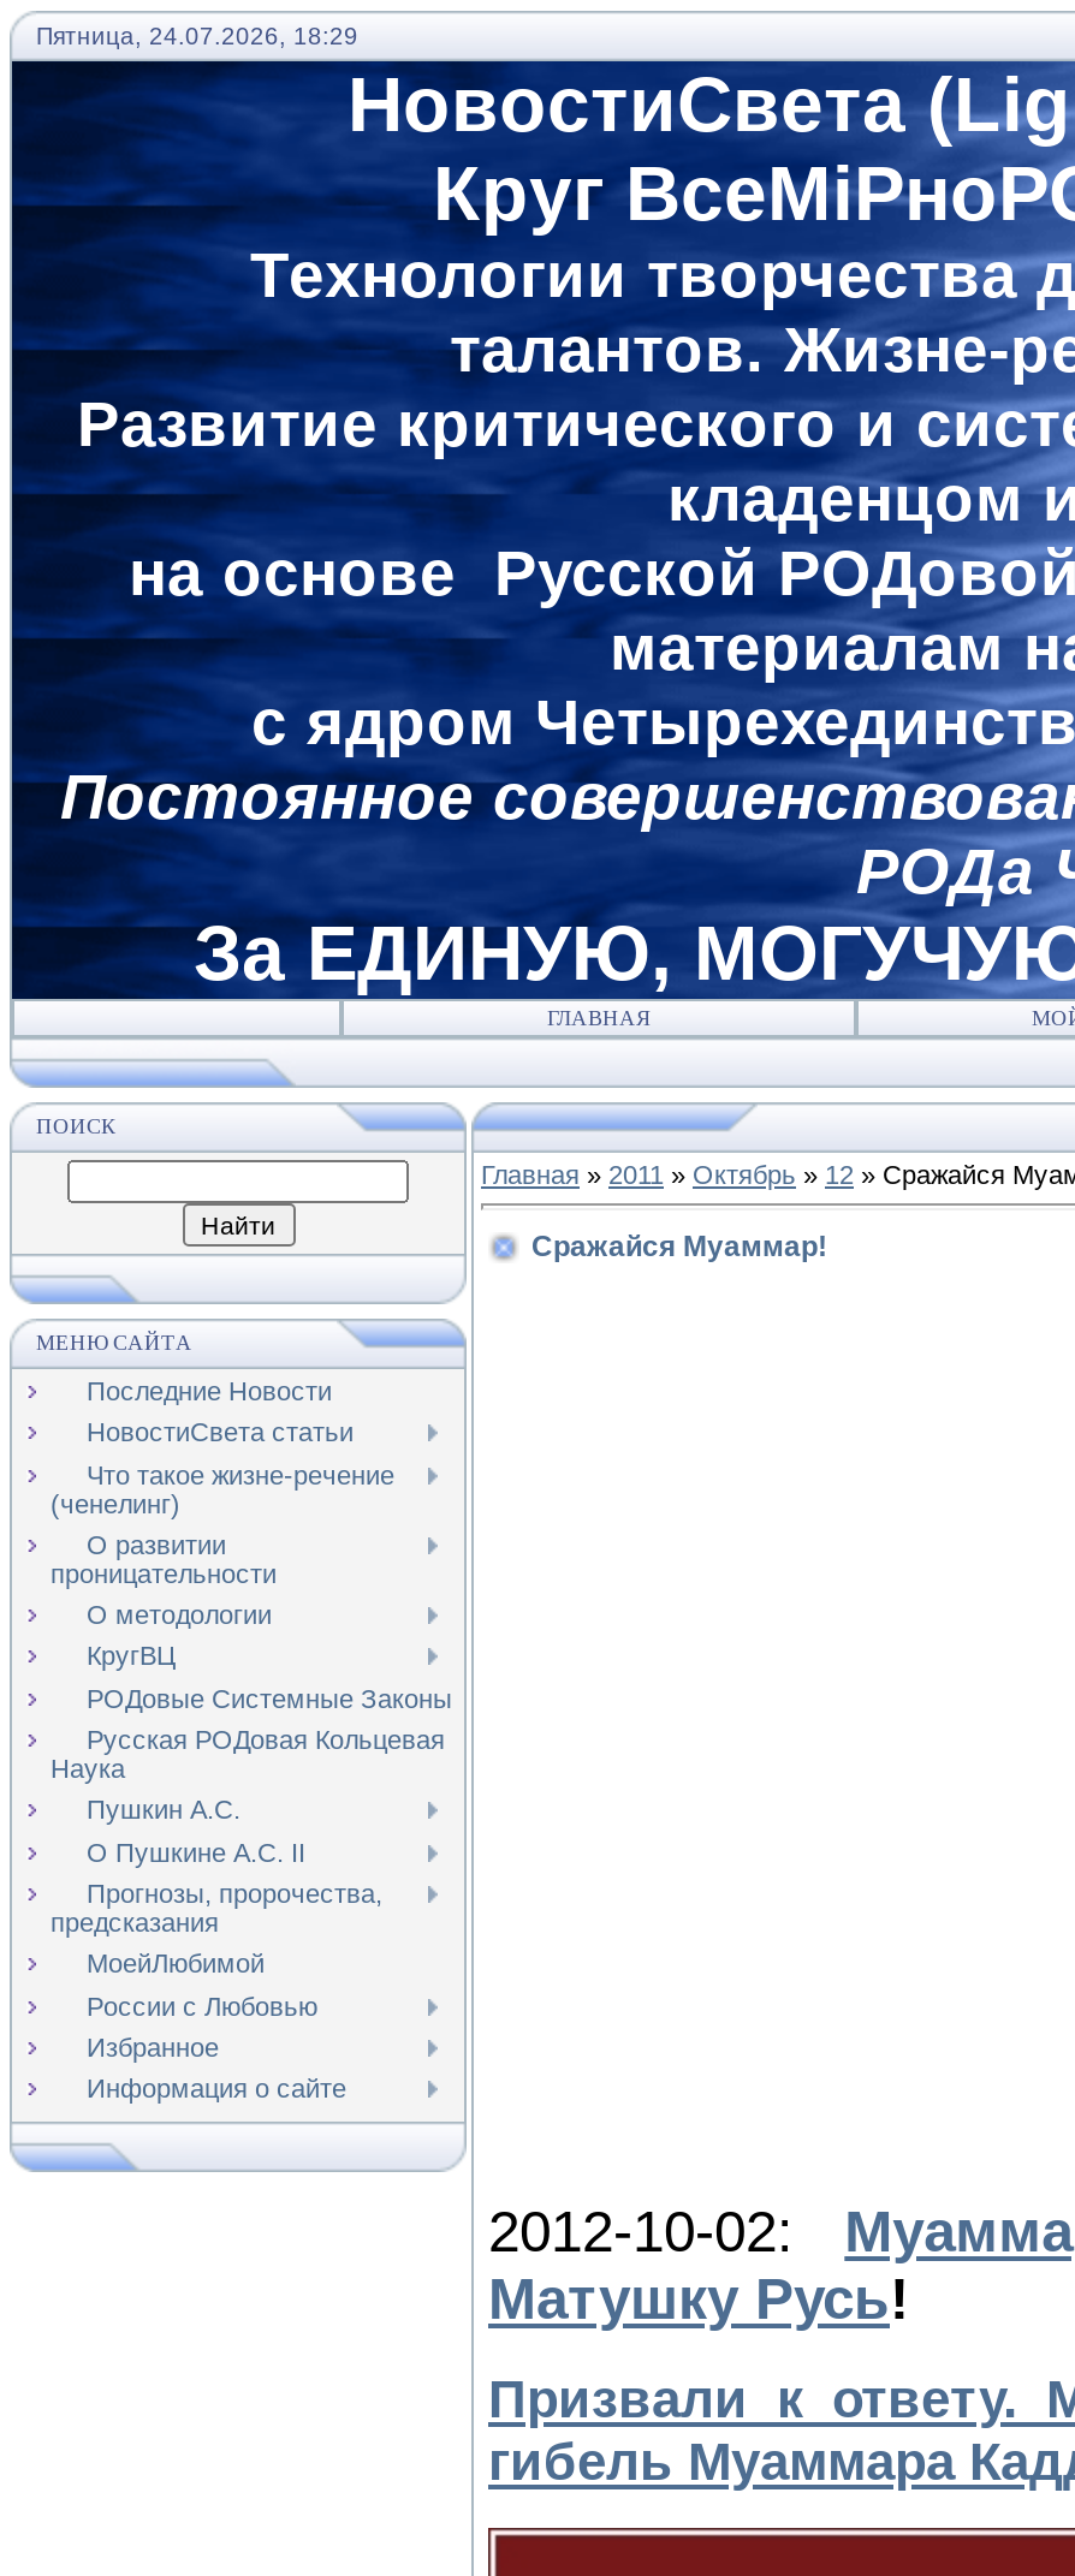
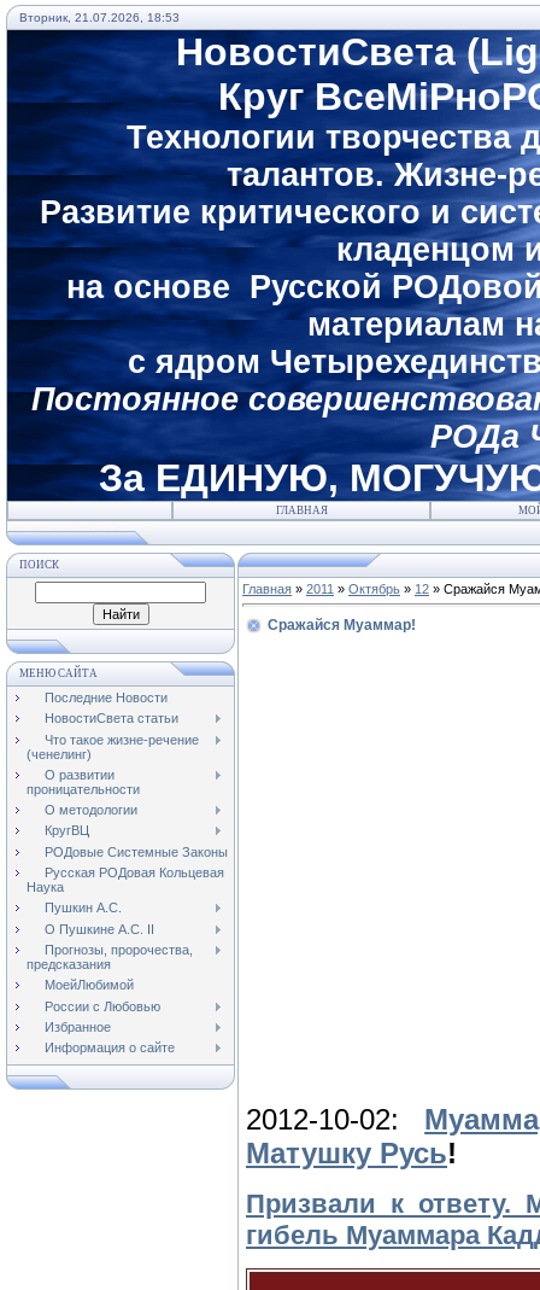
[36,23,358,49] Пятница, 24.07.2026, 18:29 -> [19,11,180,24] Вторник, 21.07.2026, 18:53

